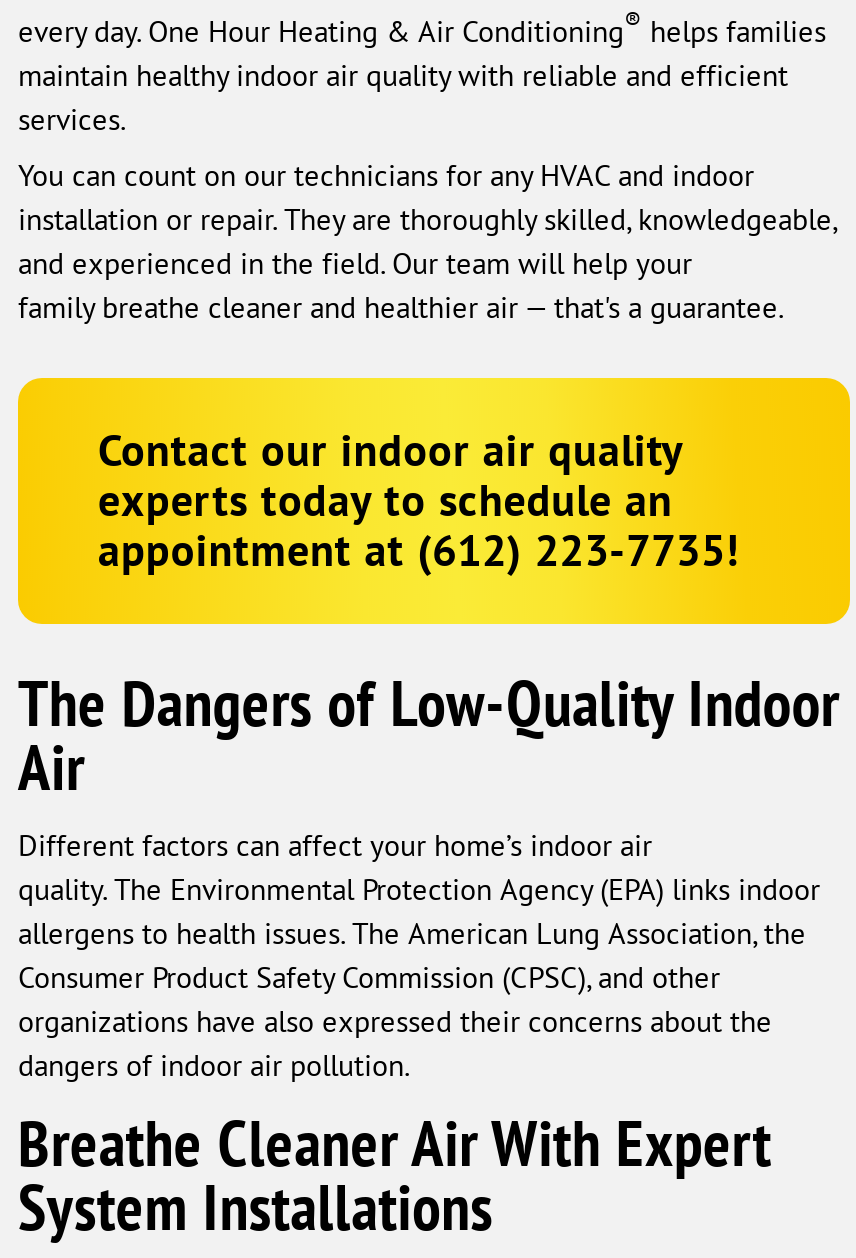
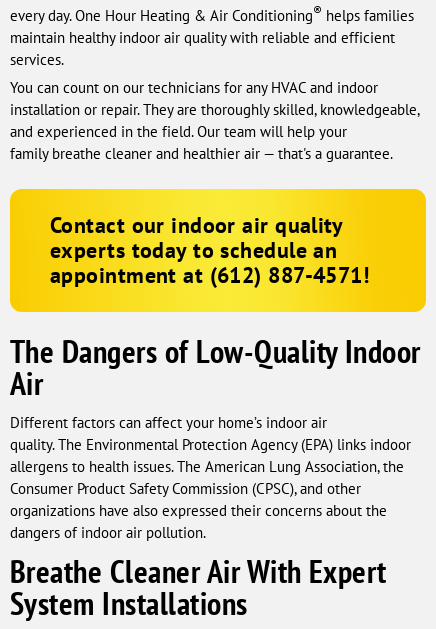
[98,521,738,577] appointment at (612) 223-7735! -> [50,261,369,289] appointment at (612) 887-4571!

